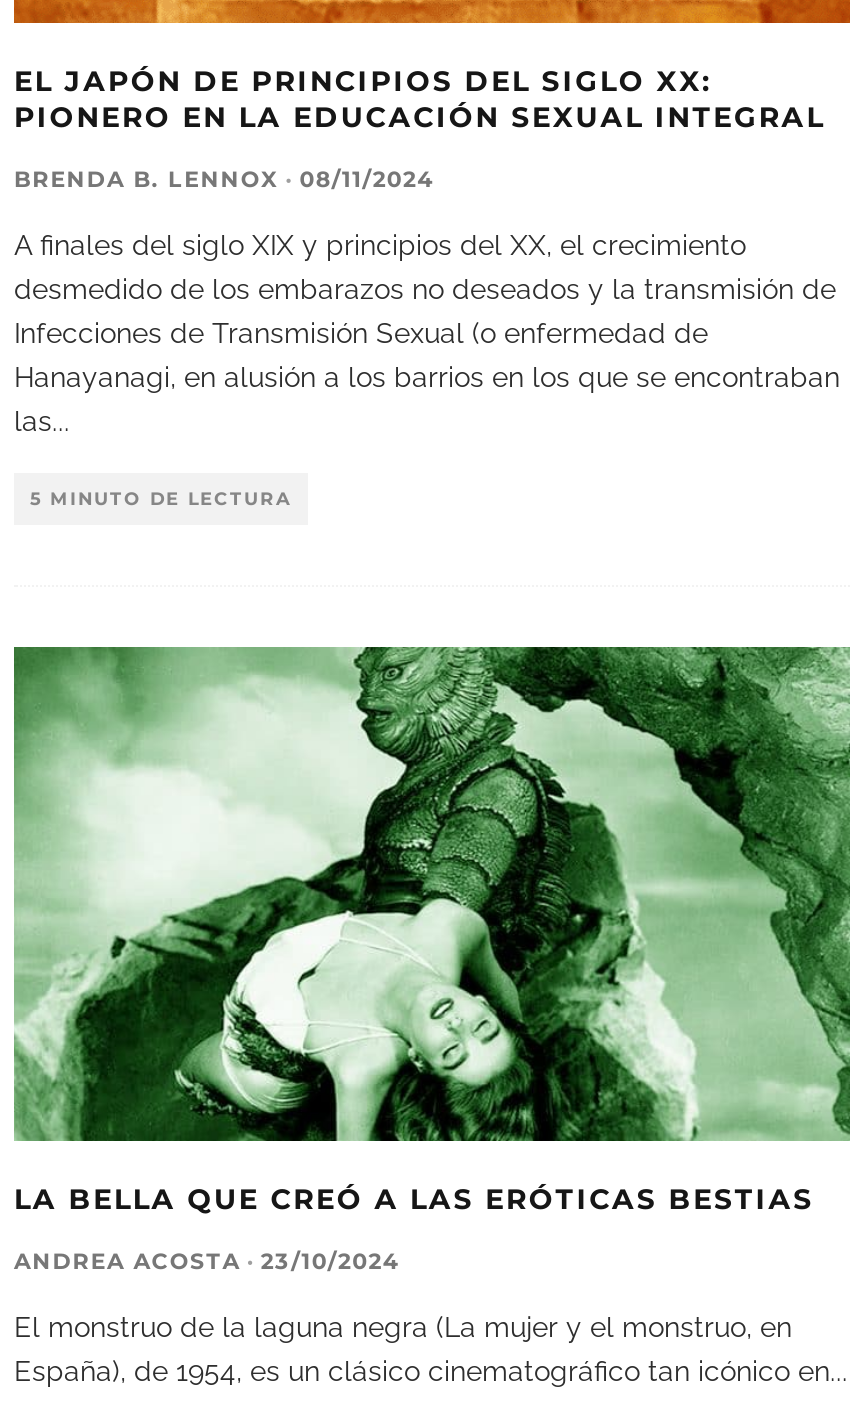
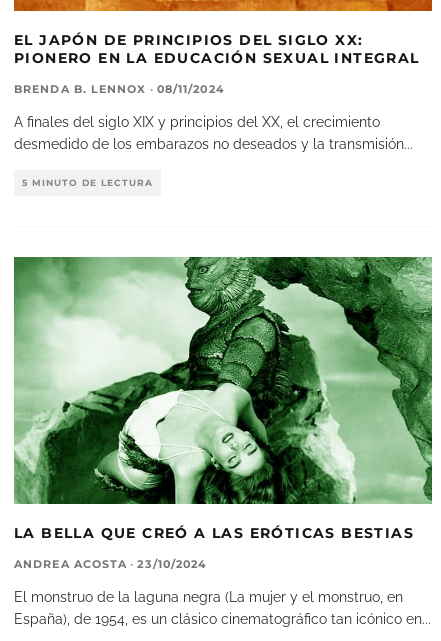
[14,273,840,437] desmedido de los embarazos no deseados y la transmisión de | Infecciones de Transmisión Sexual (o enfermedad de | Hanayanagi, en alusión a los barrios en los que se encontraban | las... -> [14,136,413,152] desmedido de los embarazos no deseados y la transmisión...

